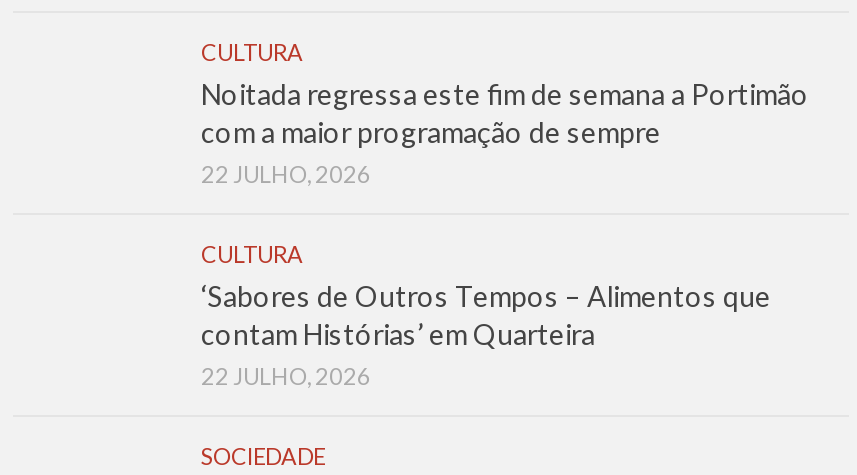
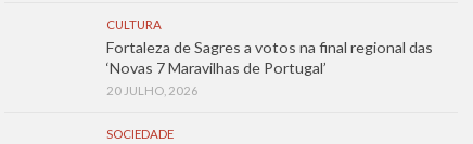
[201,76,809,388] Noitada regressa este fim de semana a Portimão | com a maior programação de sempre | 22 JULHO, 2026 | CULTURA | ‘Sabores de Outros Tempos – Alimentos que | contam Histórias’ em Quarteira | 22 JULHO, 2026 -> [106,37,433,97] Fortaleza de Sagres a votos na final regional das | ‘Novas 7 Maravilhas de Portugal’ | 20 JULHO, 2026

